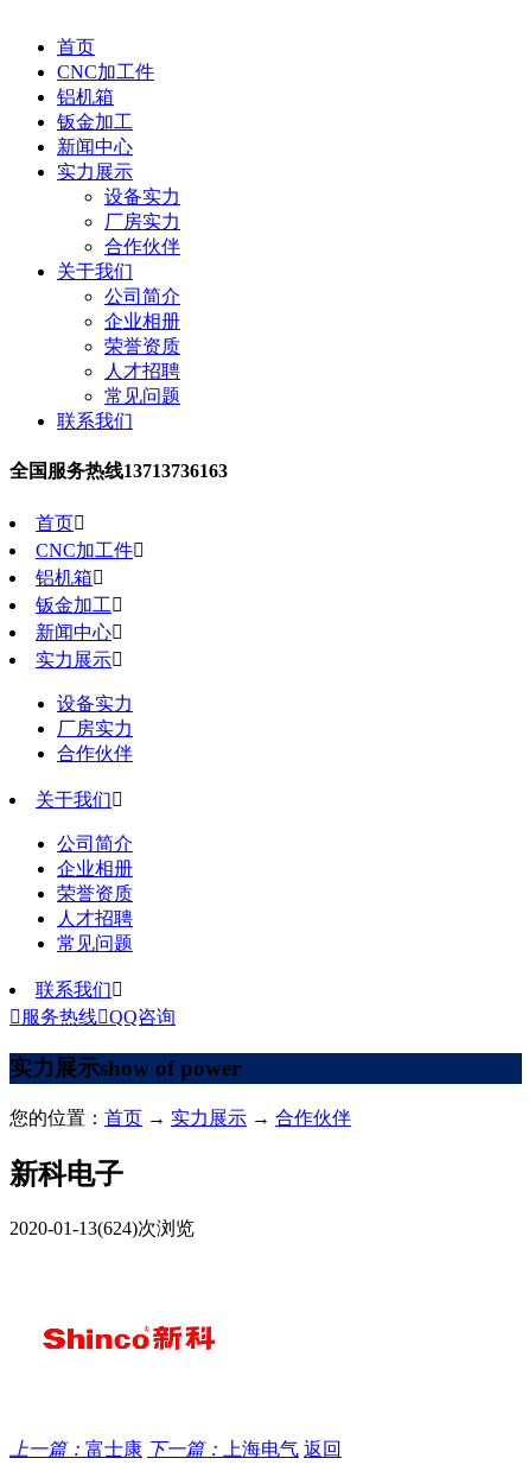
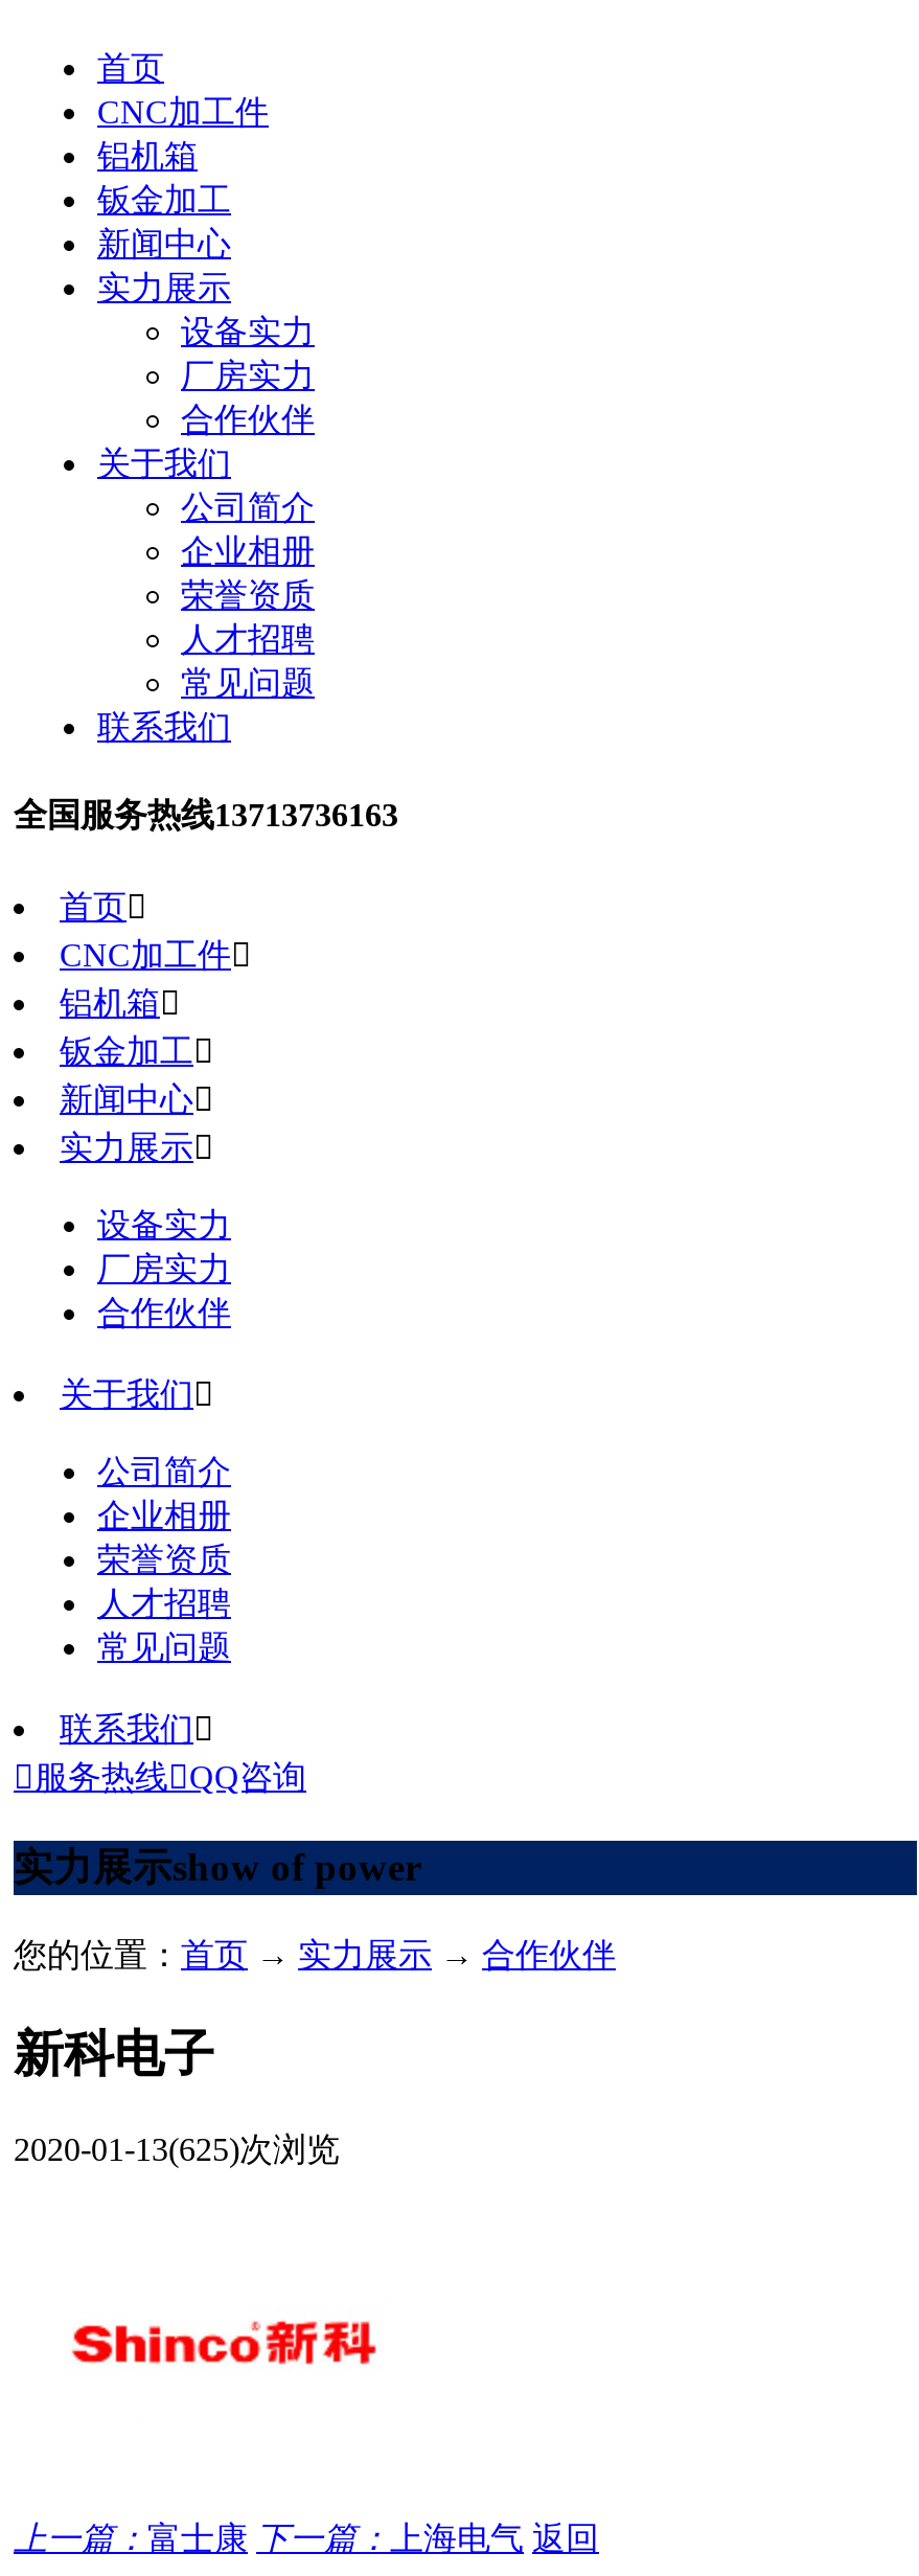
[9,1218,195,1238] 2020-01-13(624)次浏览 -> [14,2131,340,2166] 2020-01-13(625)次浏览

